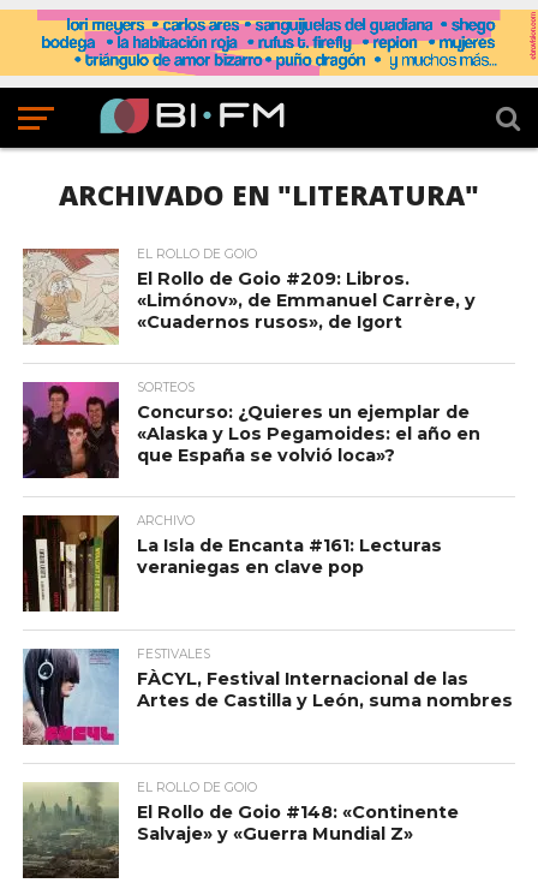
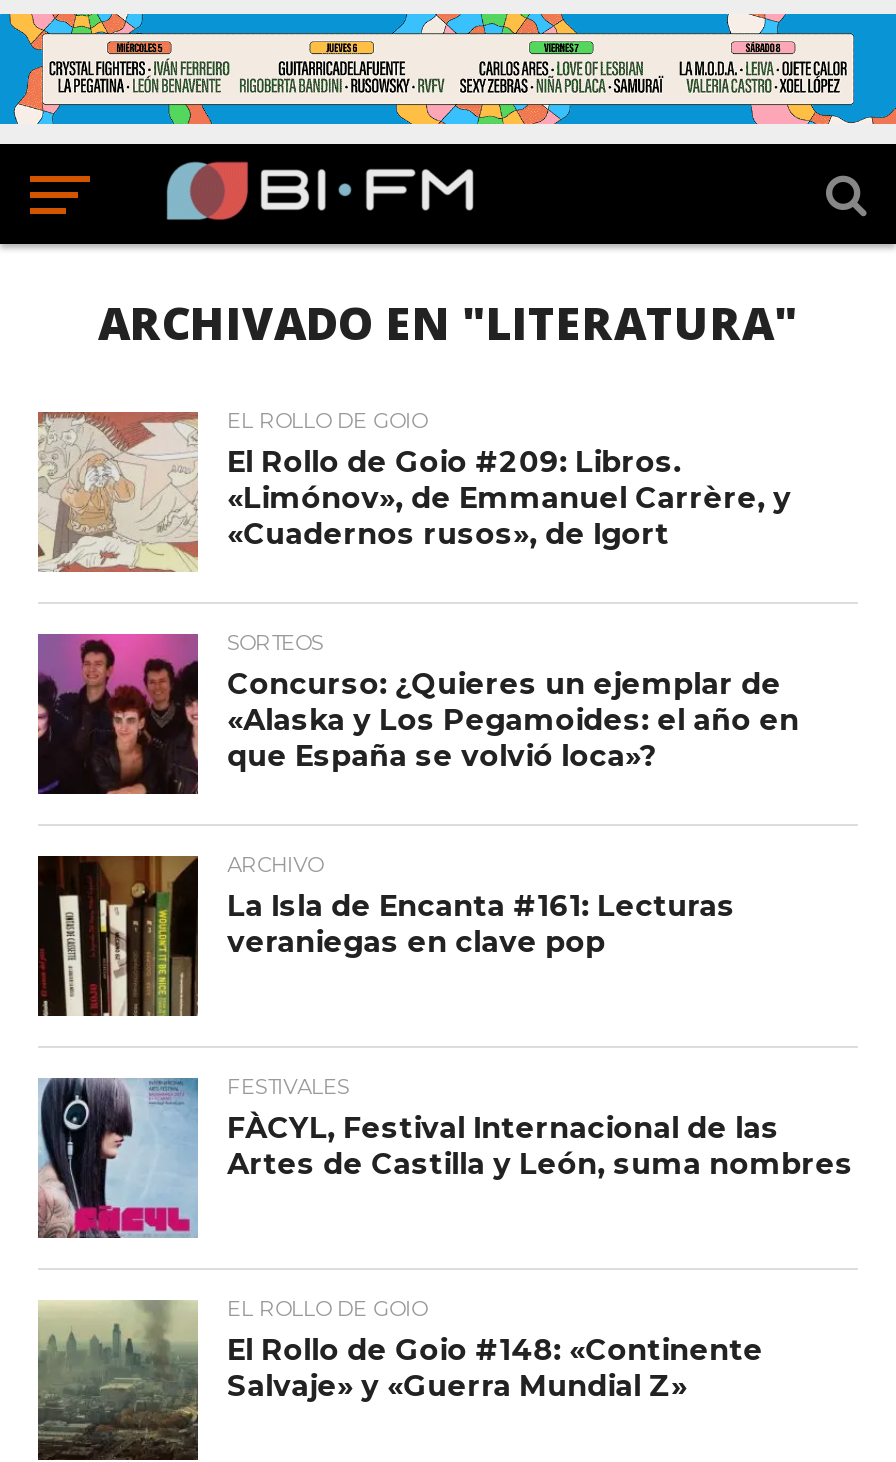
[4,8,534,77] [image] -> [6,12,890,126] [image]

